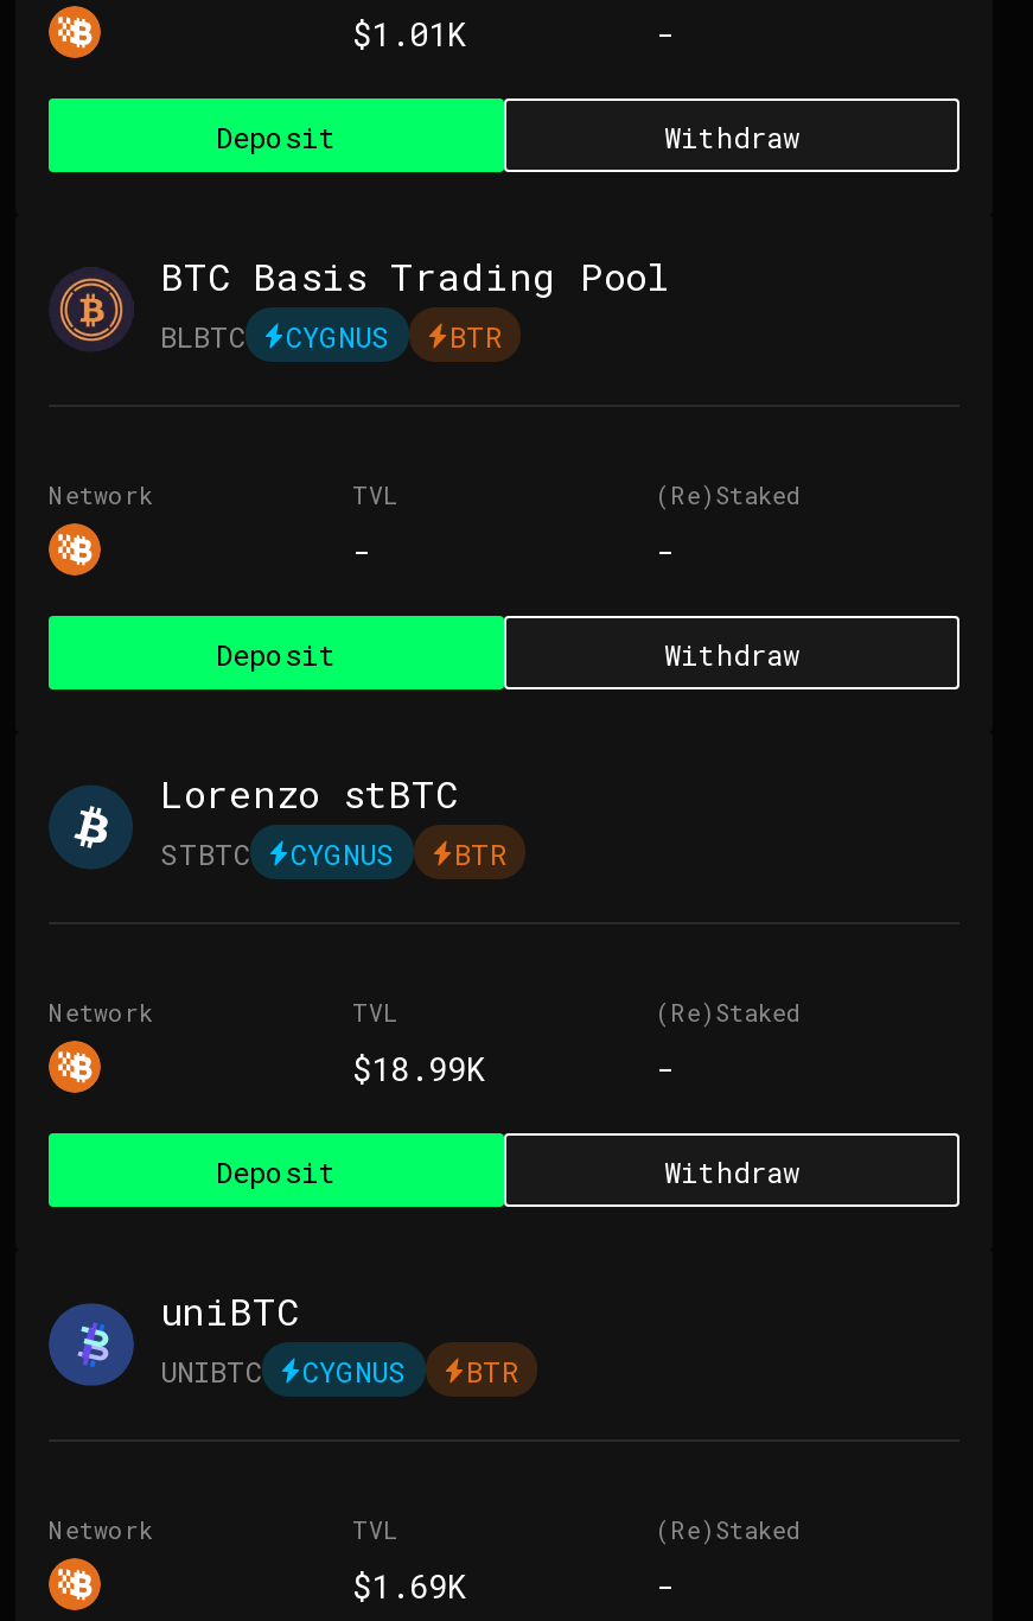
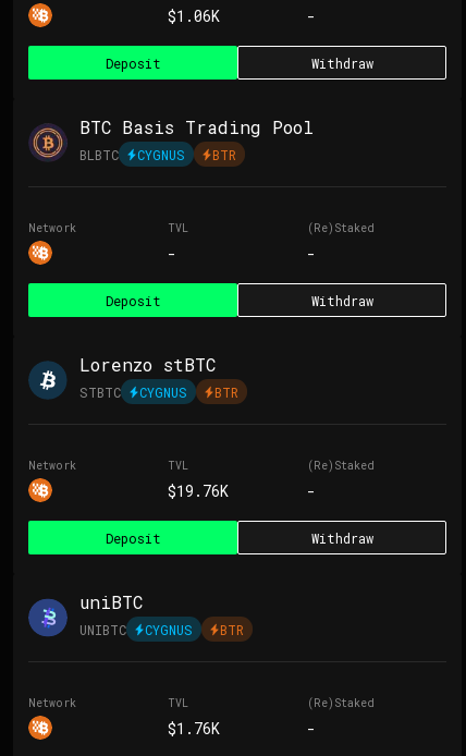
[352,11,466,56] $1.01K -> [168,5,220,26] $1.06K
[352,1045,485,1091] $18.99K -> [168,480,229,501] $19.76K
[352,1563,466,1608] $1.69K -> [168,718,220,739] $1.76K

